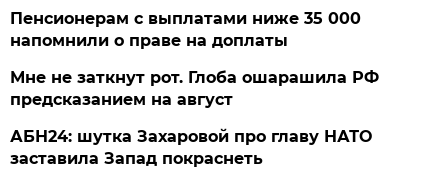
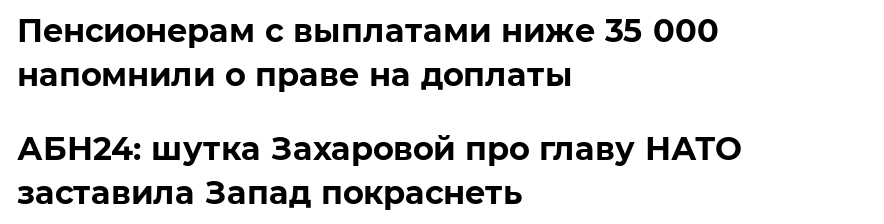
[10,68,379,109] Мне не заткнут рот. Глоба ошарашила РФ | предсказанием на август -> none

